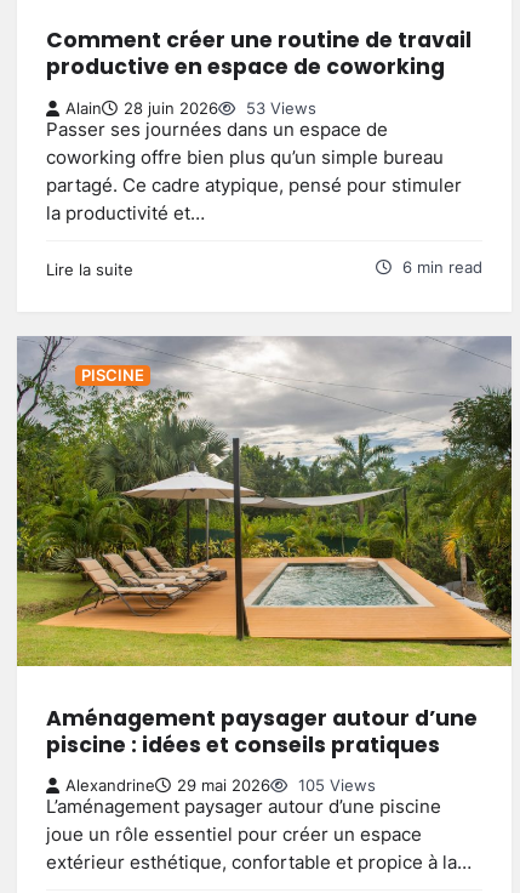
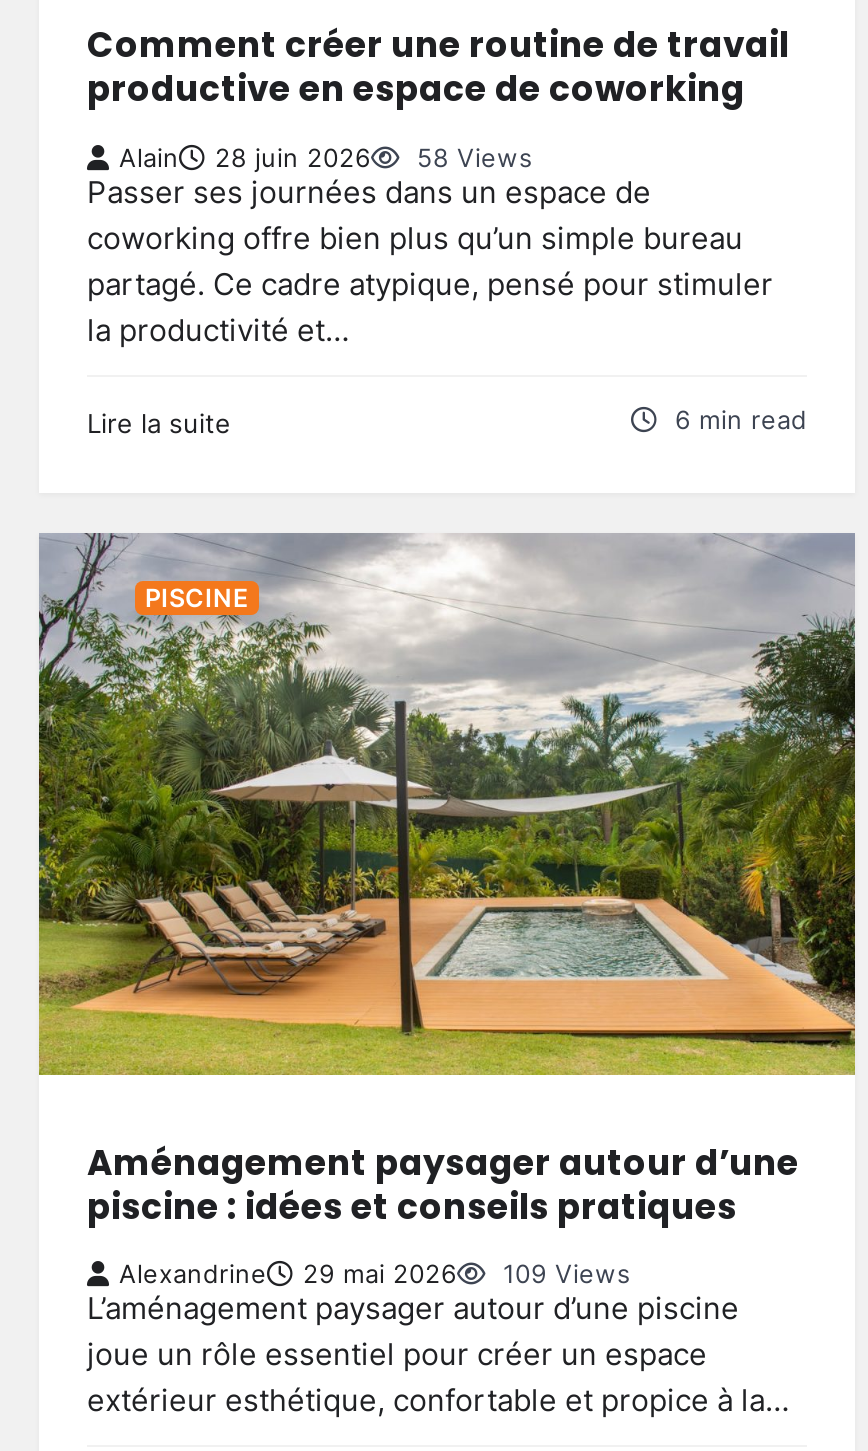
[65,99,316,117] Alain 28 juin 2026 53 Views -> [119,142,533,172] Alain 28 juin 2026 58 Views
[65,777,376,795] Alexandrine 29 mai 2026 105 Views -> [119,1259,631,1289] Alexandrine 29 mai 2026 109 Views

